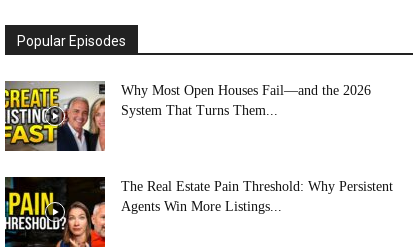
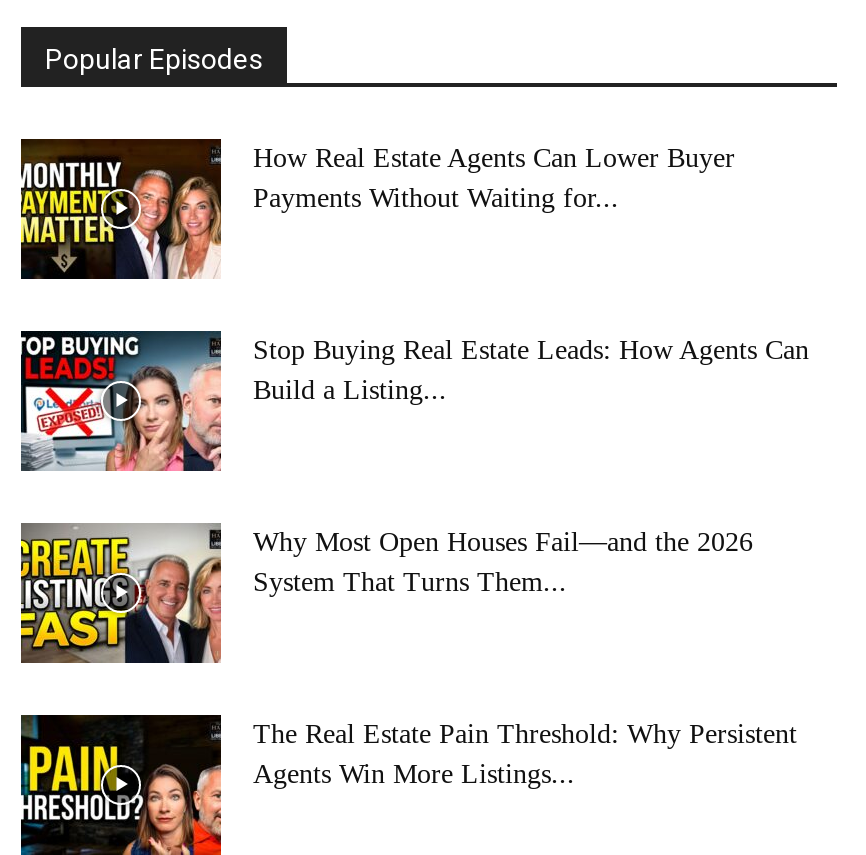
none -> [19,139,735,281] [image] | How Real Estate Agents Can Lower Buyer | Payments Without Waiting for...
none -> [21,331,809,473] [image] | Stop Buying Real Estate Leads: How Agents Can | Build a Listing...

